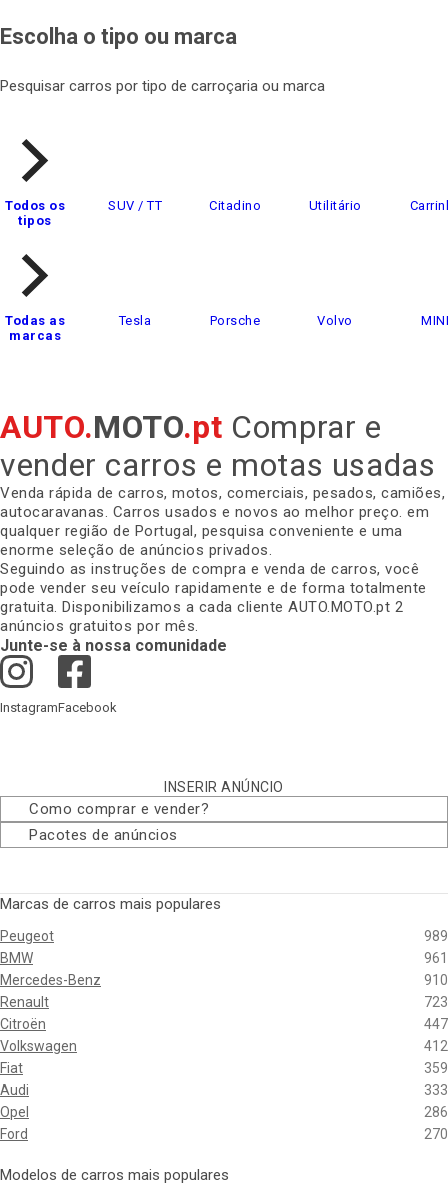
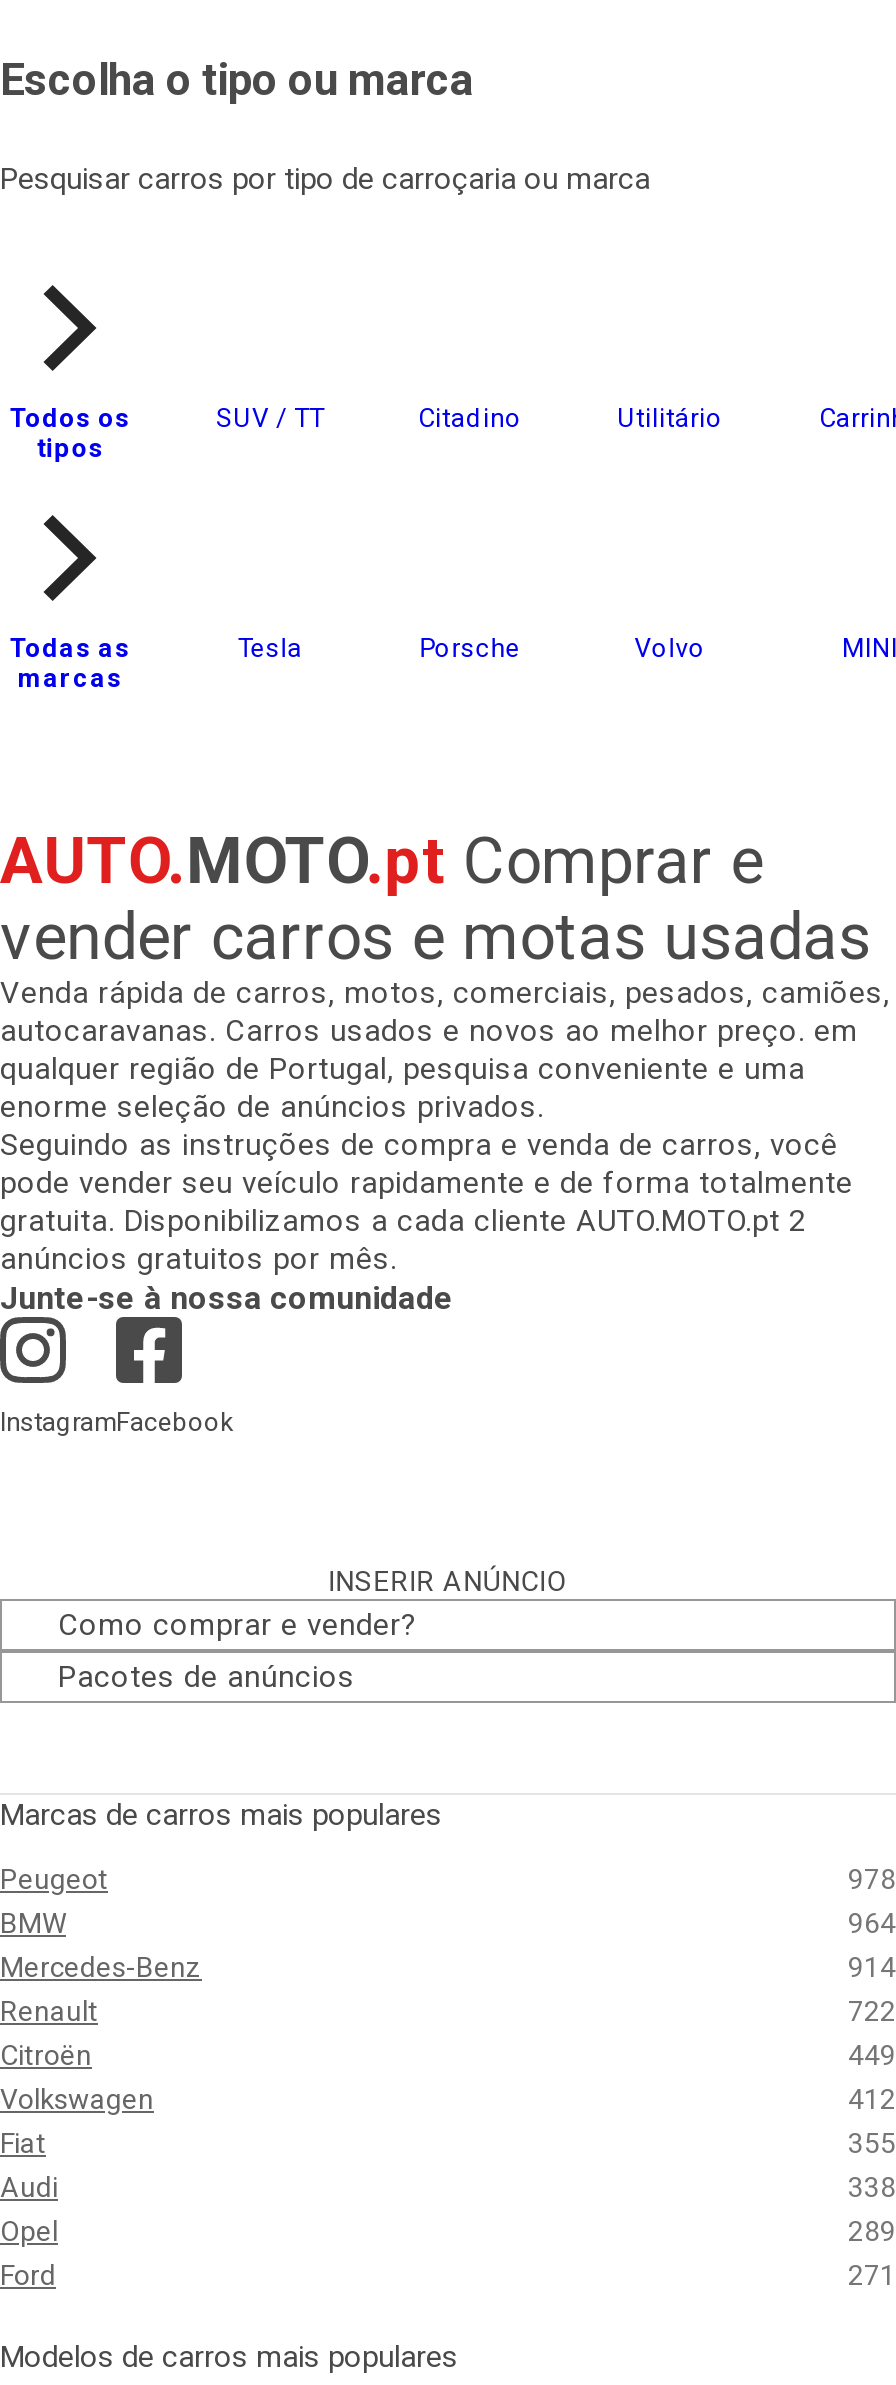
[424,928,448,944] 989 -> [848,1863,896,1895] 978
[424,950,448,966] 961 -> [848,1907,896,1939] 964
[424,972,448,988] 910 -> [848,1951,896,1983] 914
[424,994,448,1010] 723 -> [848,1995,896,2027] 722
[424,1016,448,1032] 447 -> [848,2039,896,2071] 449
[424,1060,448,1076] 359 -> [848,2127,896,2159] 355
[424,1082,448,1098] 333 -> [848,2171,896,2203] 338
[424,1104,448,1120] 286 -> [848,2215,896,2247] 289
[424,1126,448,1142] 270 -> [848,2259,896,2291] 271

